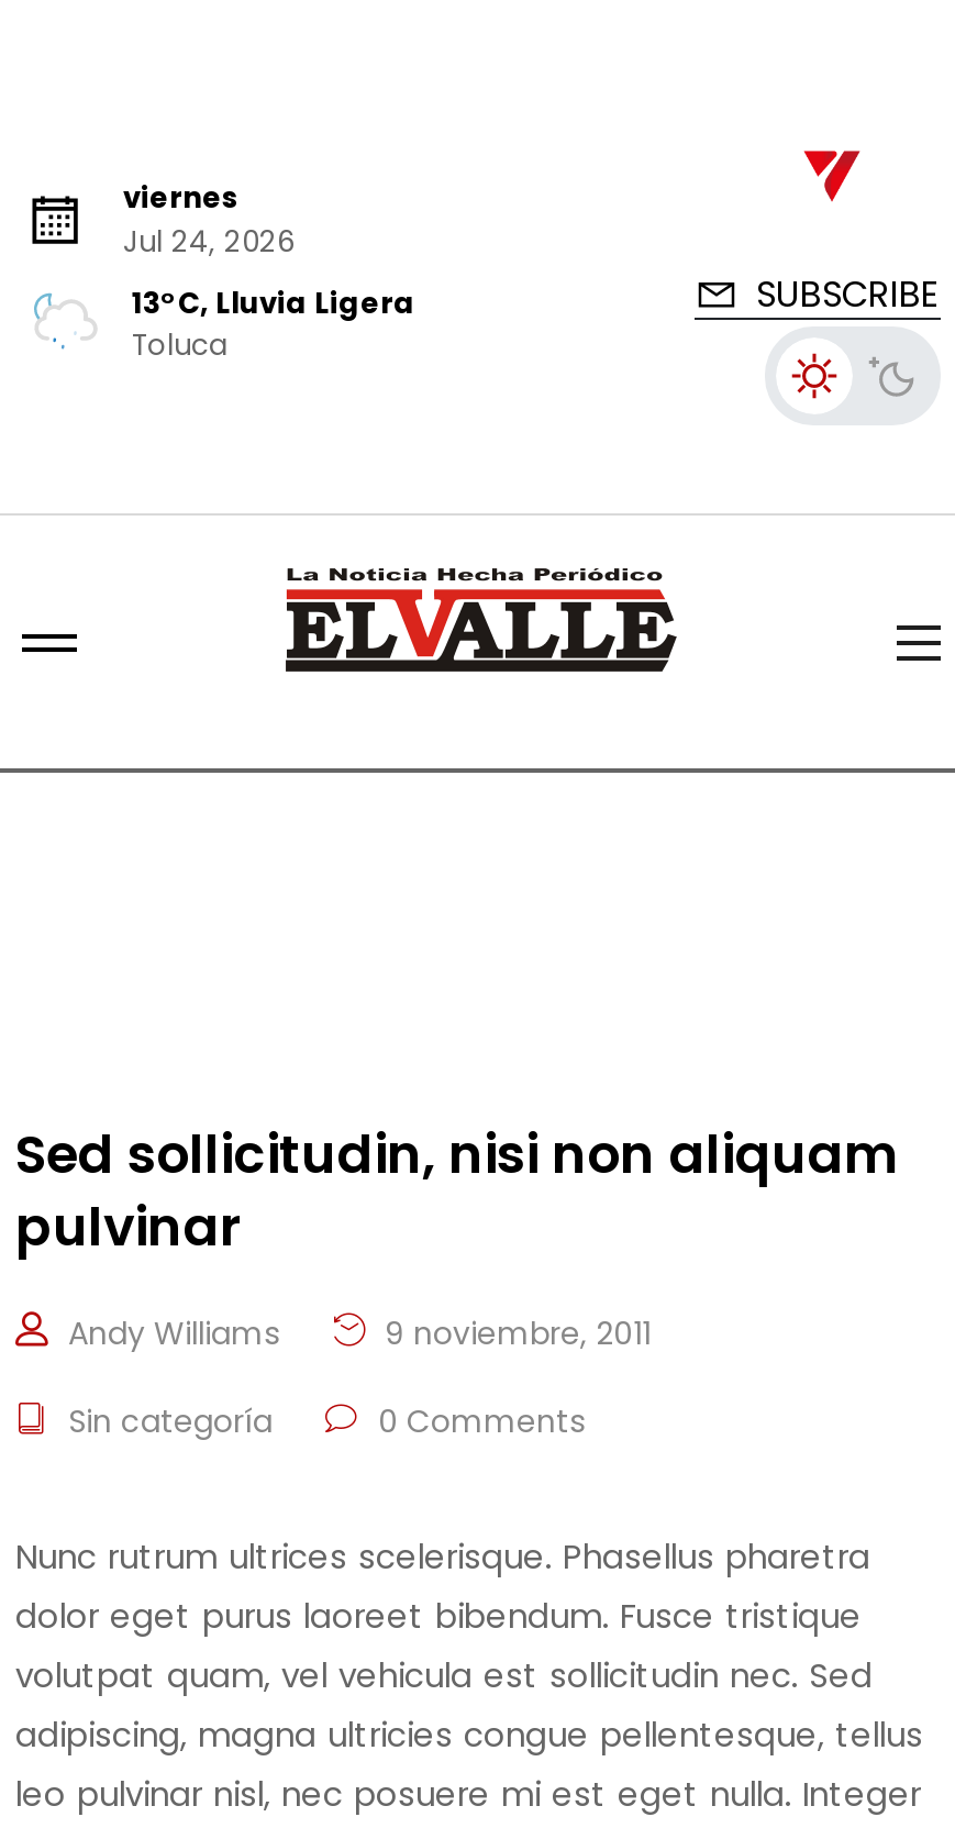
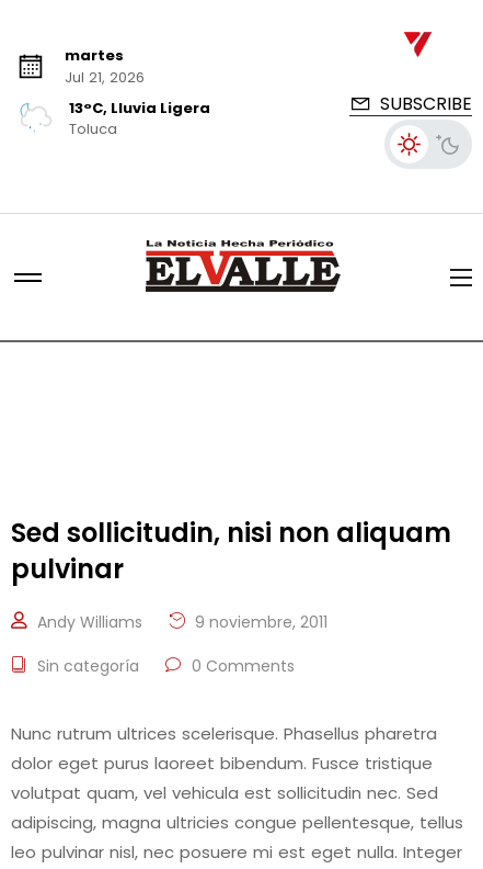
[123,176,295,262] viernes | Jul 24, 2026 -> [65,45,145,87] martes | Jul 21, 2026

